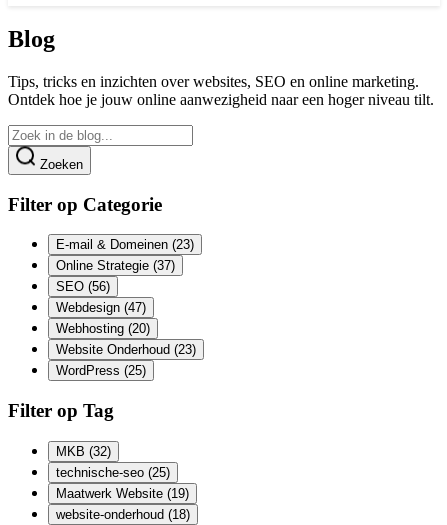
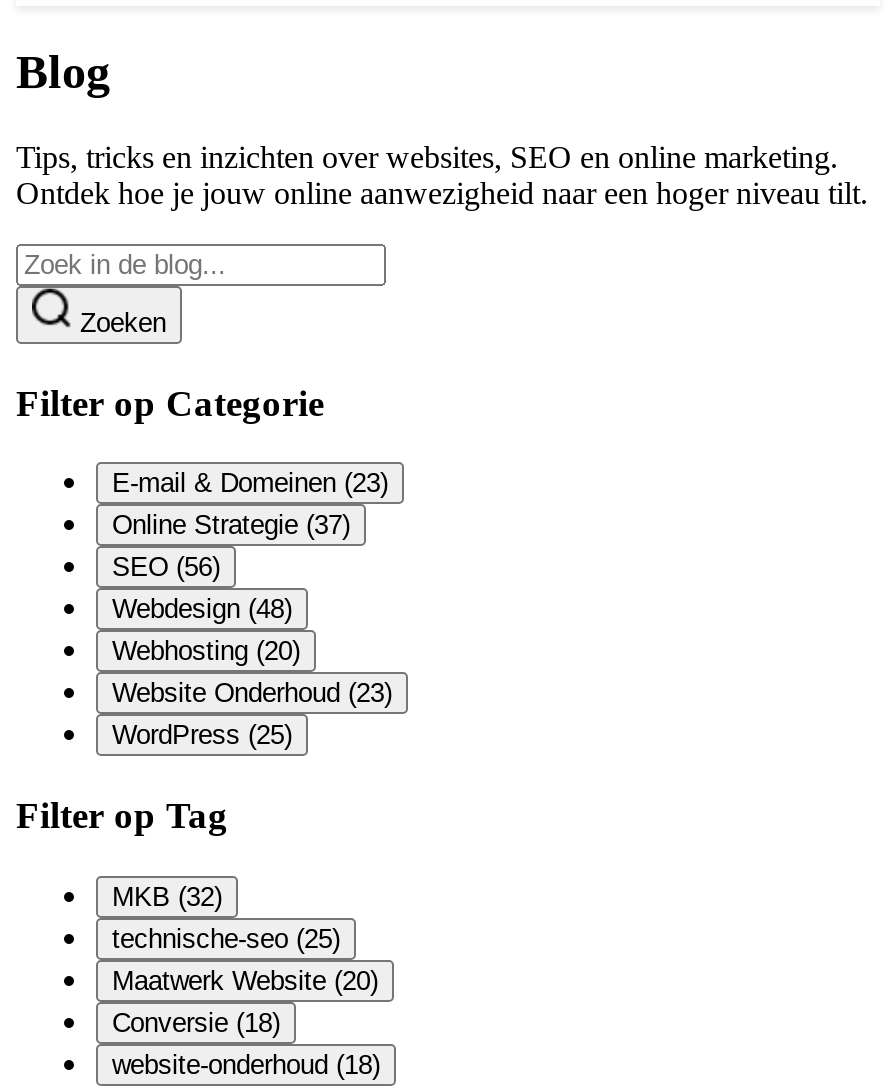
[56,300,146,315] Webdesign (47) -> [112,594,292,624] Webdesign (48)
[56,486,189,501] Maatwerk Website (19) -> [112,965,378,1037] Maatwerk Website (20) | Conversie (18)

